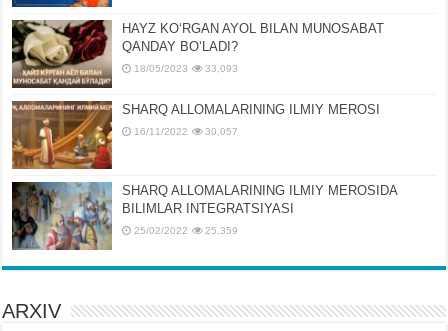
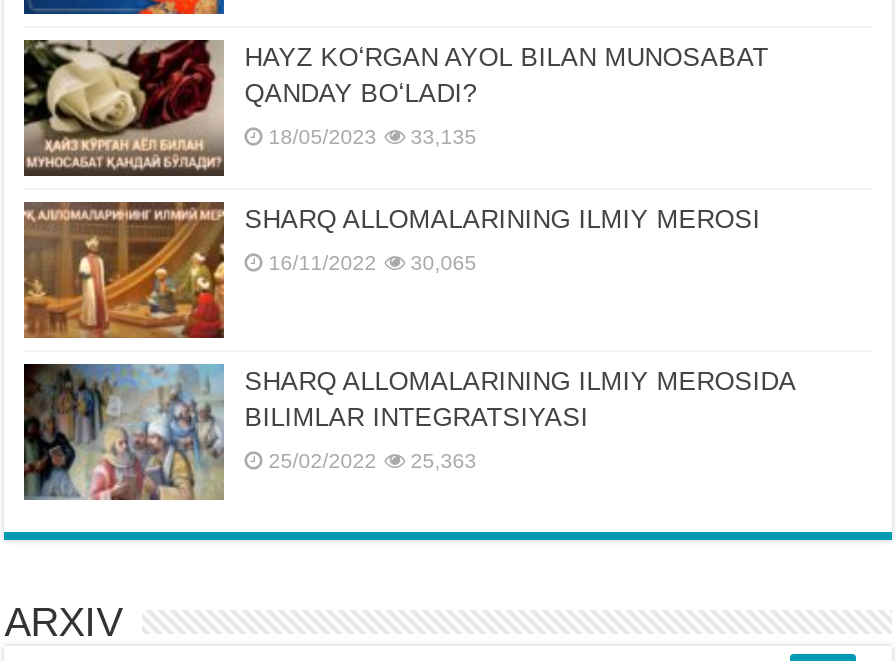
[134,62,238,73] 18/05/2023 33,093 -> [268,125,476,147] 18/05/2023 33,135
[134,126,238,137] 16/11/2022 30,057 -> [268,251,476,273] 16/11/2022 30,065
[134,225,238,236] 25/02/2022 25,359 -> [268,450,476,472] 25/02/2022 25,363

